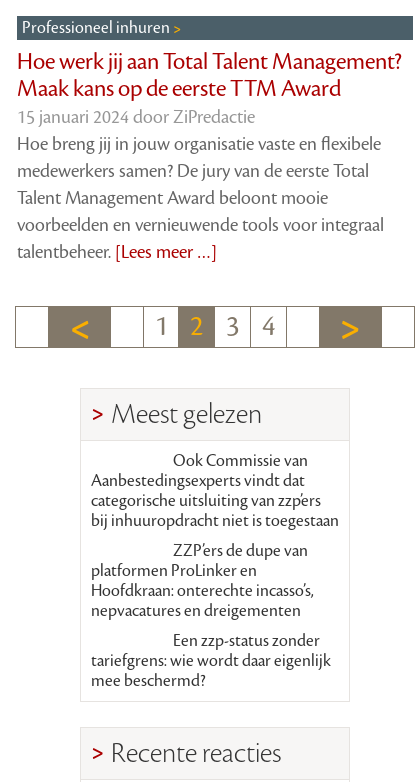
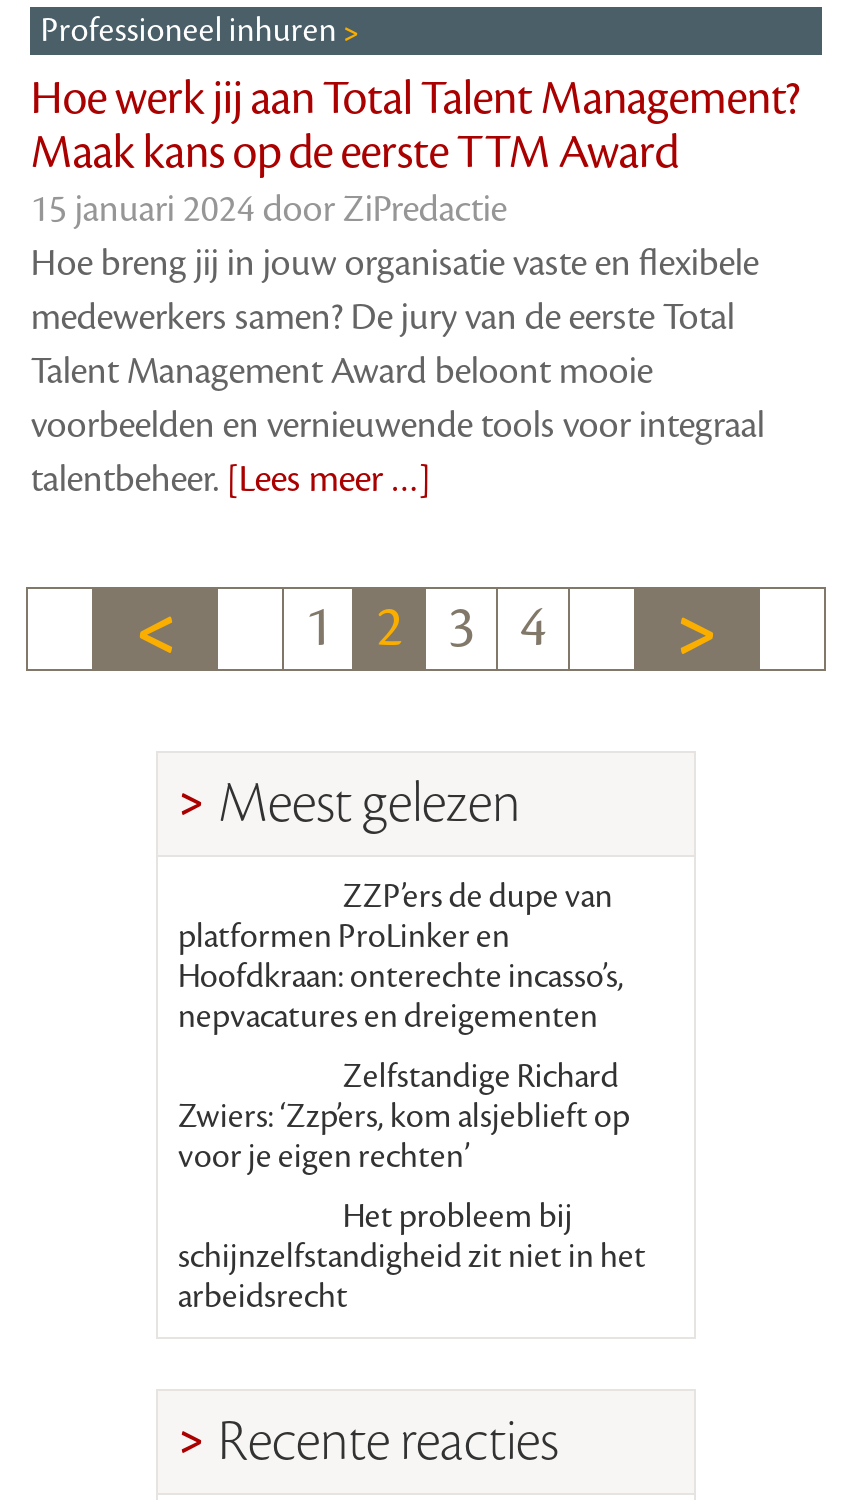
[91,450,339,532] Ook Commissie van | Aanbestedingsexperts vindt dat | categorische uitsluiting van zzp’ers | bij inhuuropdracht niet is toegestaan -> none
moved [91,540,314,622] -> [178,875,624,1039]: ZZP’ers de dupe van | platformen ProLinker en | Hoofdkraan: onterechte incasso’s, | nepvacatures en dreigementen
[91,630,331,692] Een zzp-status zonder | tariefgrens: wie wordt daar eigenlijk | mee beschermd? -> [178,1055,646,1319] Zelfstandige Richard | Zwiers: ‘Zzp’ers, kom alsjeblieft op | voor je eigen rechten’ | Het probleem bij | schijnzelfstandigheid zit niet in het | arbeidsrecht

